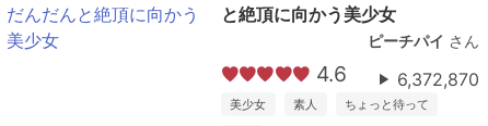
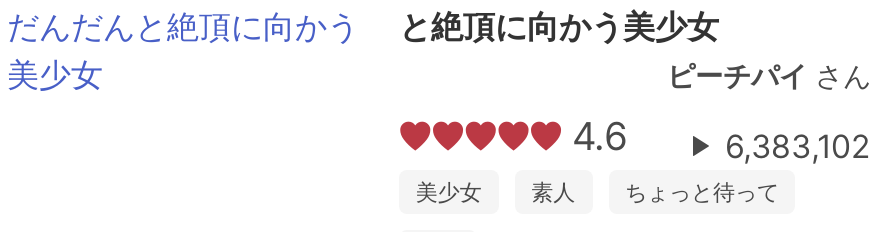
[397,68,479,90] 6,372,870 -> [725,125,871,165] 6,383,102

